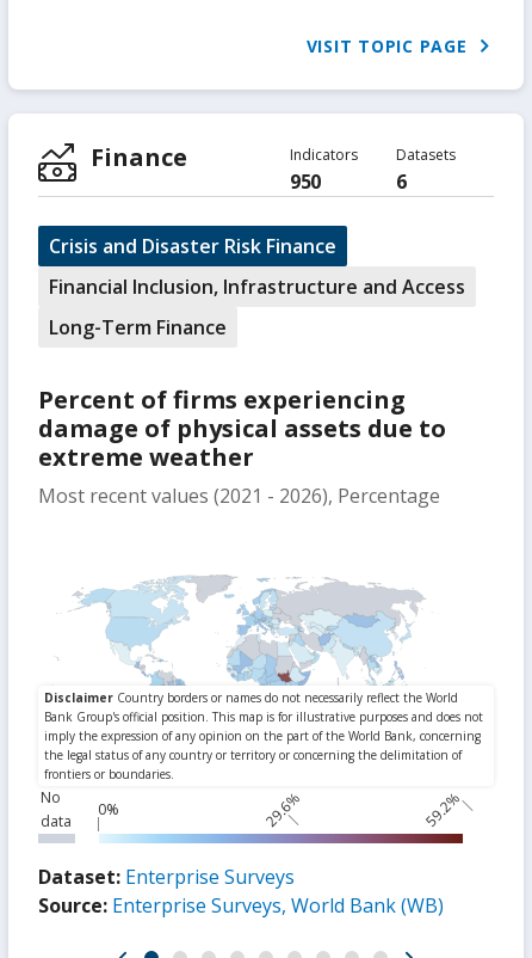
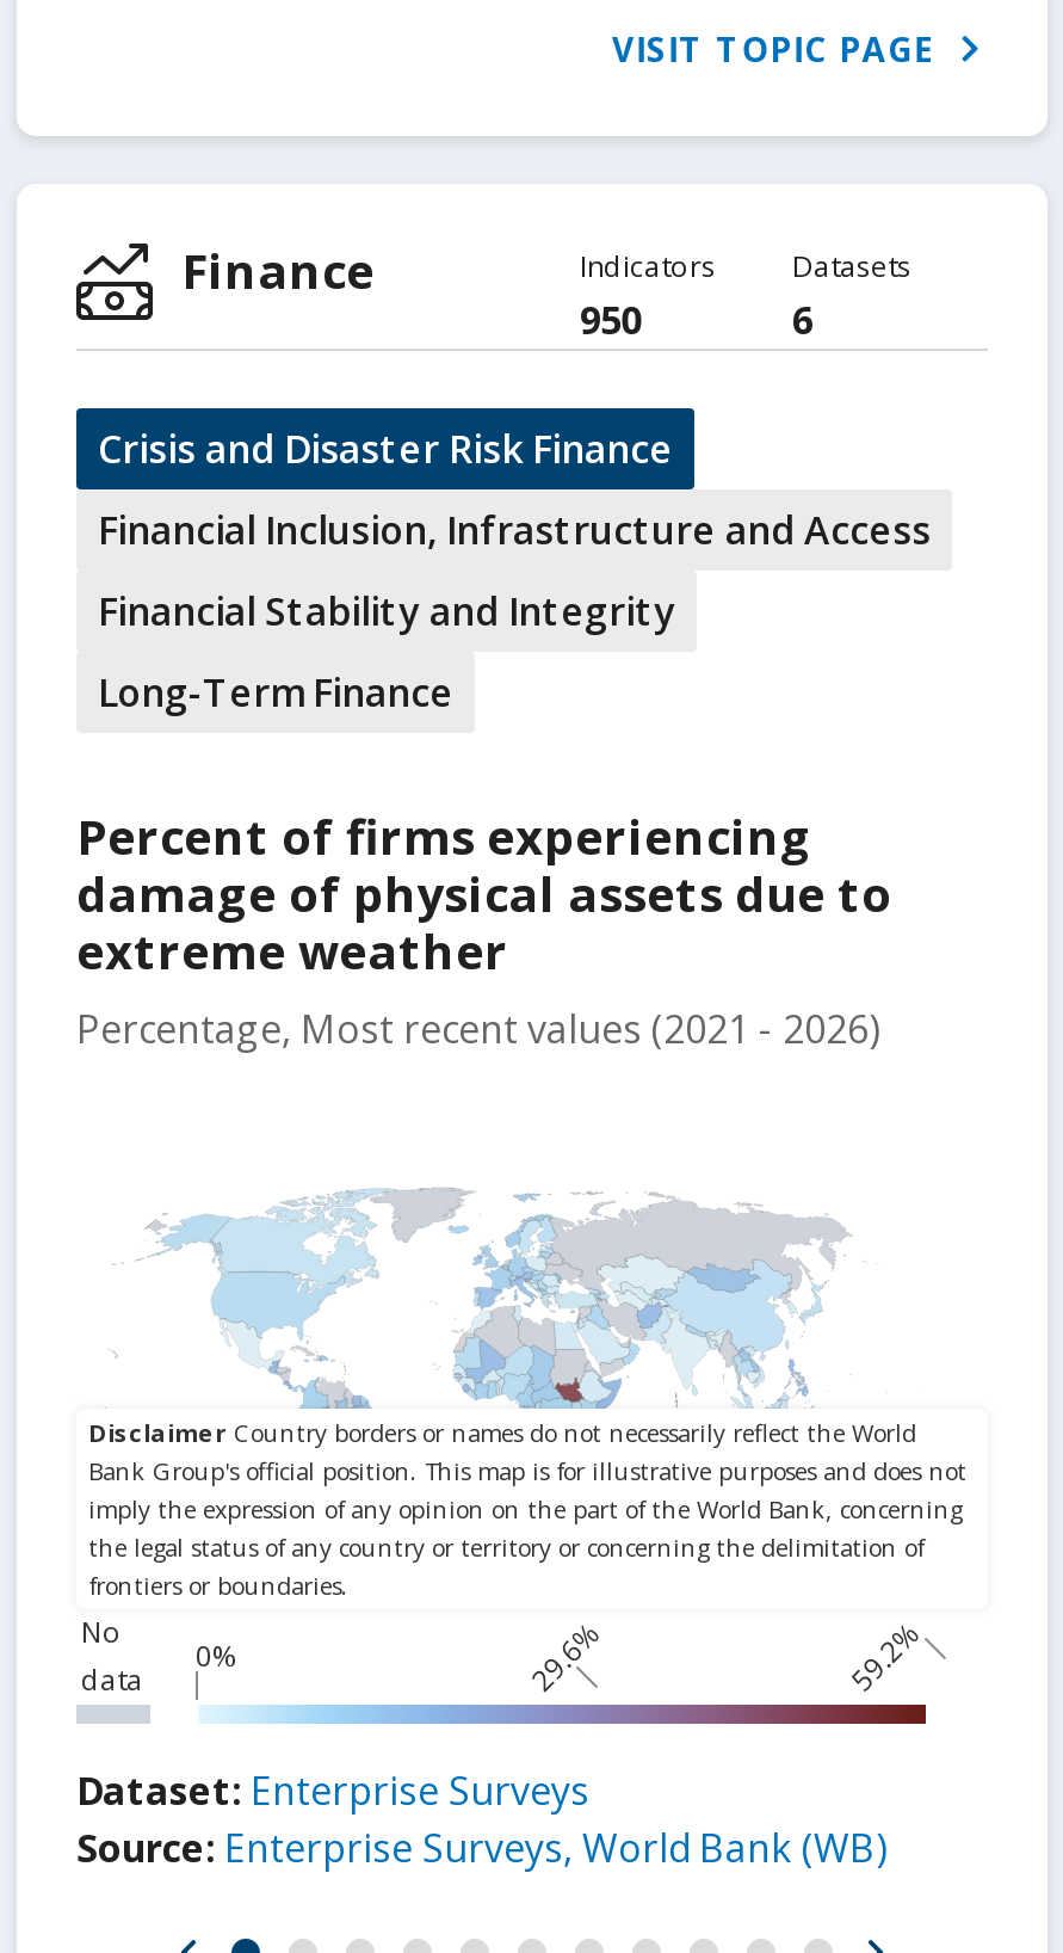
none -> [98,585,675,637] Financial Stability and Integrity
[38,483,440,509] Most recent values (2021 - 2026), Percentage -> [76,1003,880,1055] Percentage, Most recent values (2021 - 2026)

